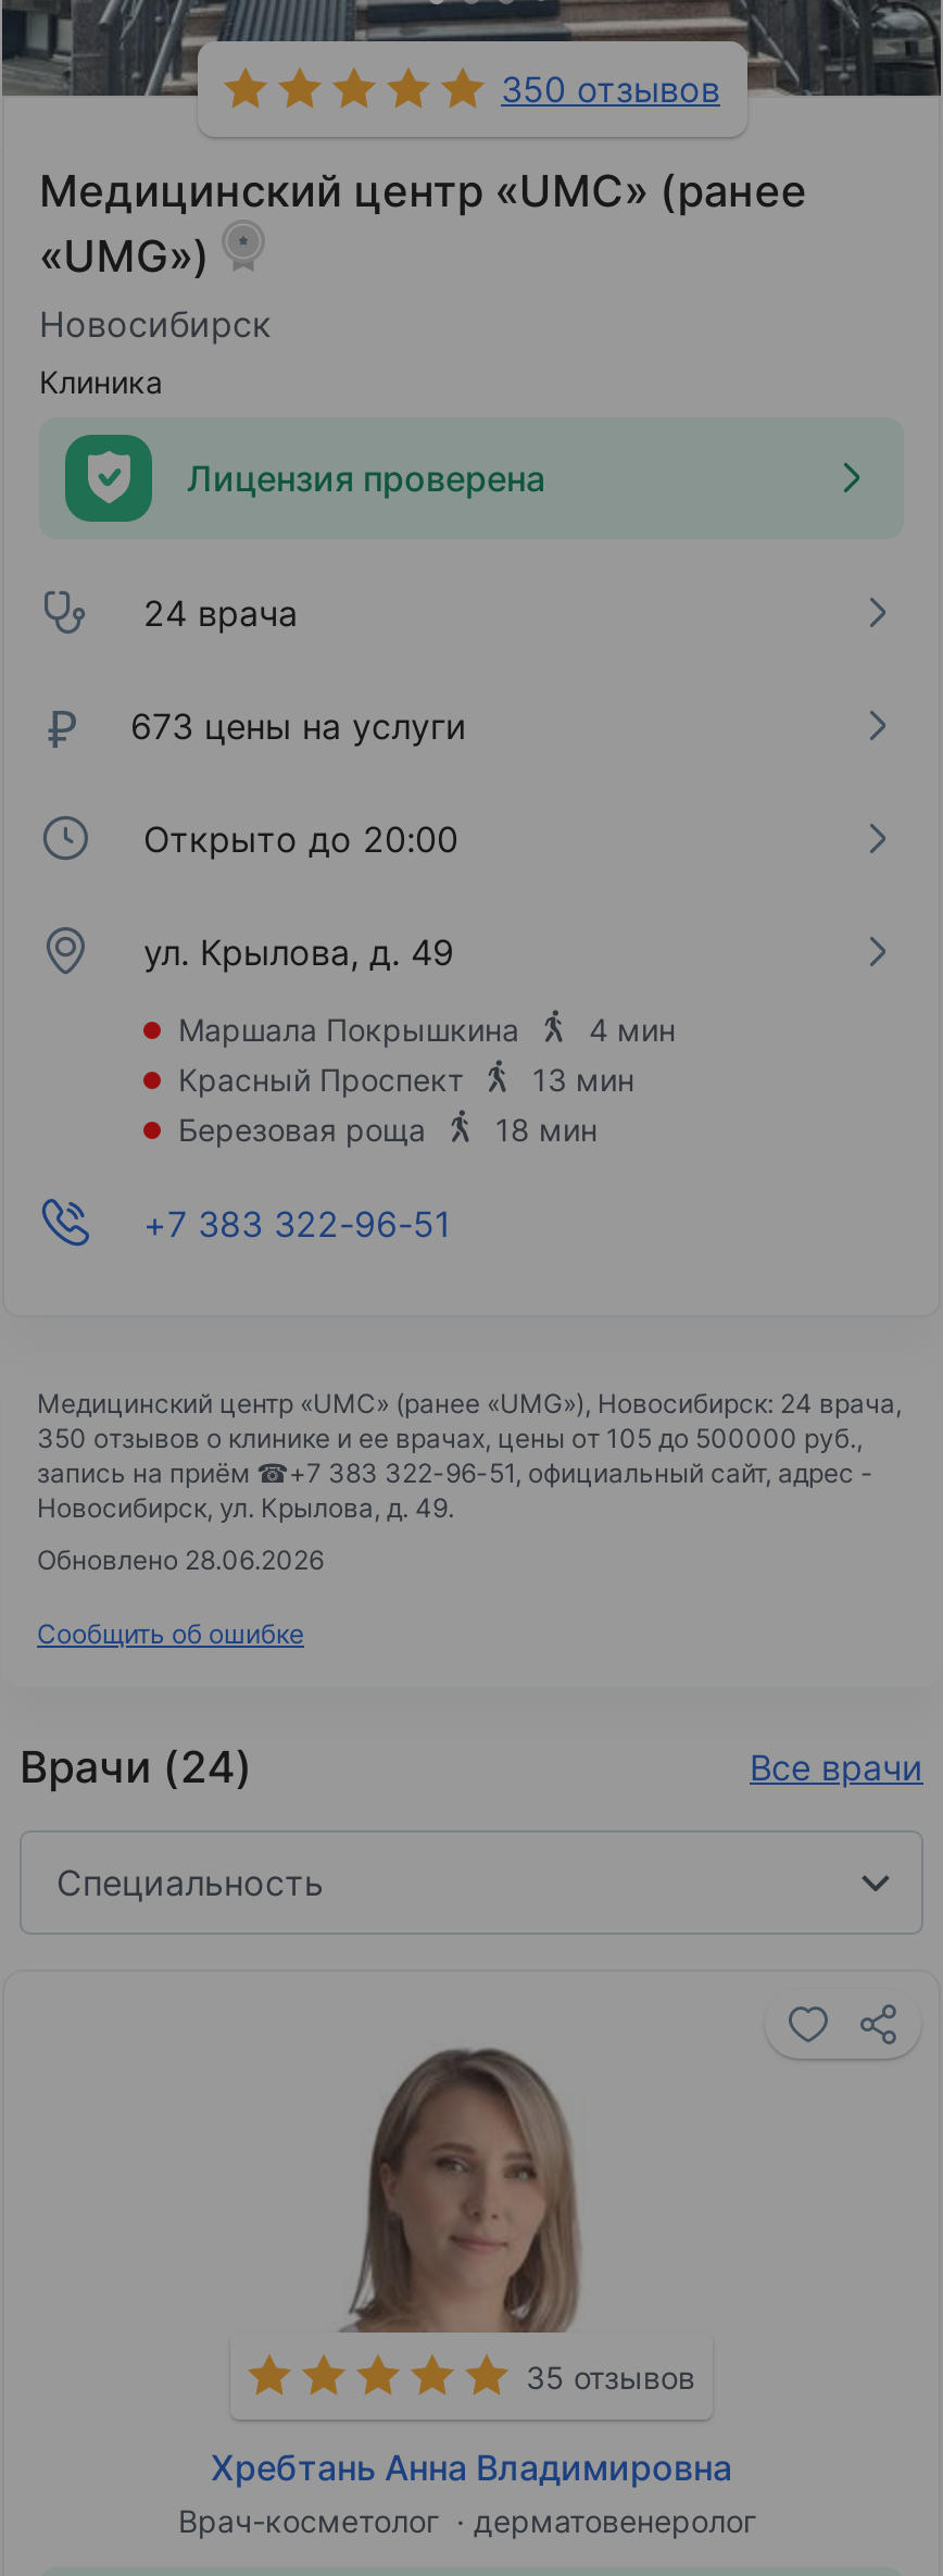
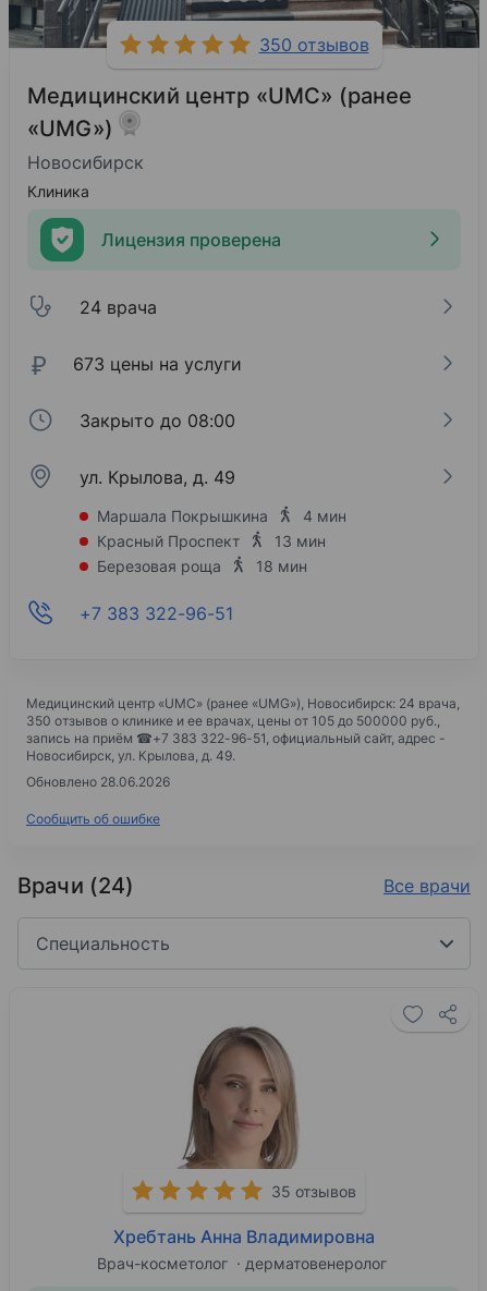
[143,817,458,861] Открыто до 20:00 -> [80,410,235,431] Закрыто до 08:00

